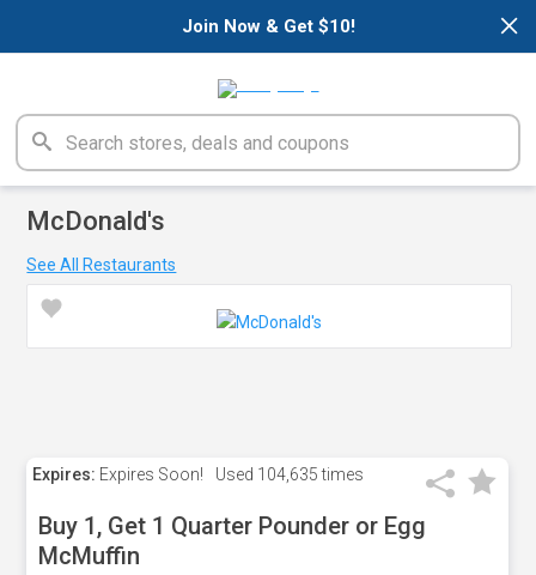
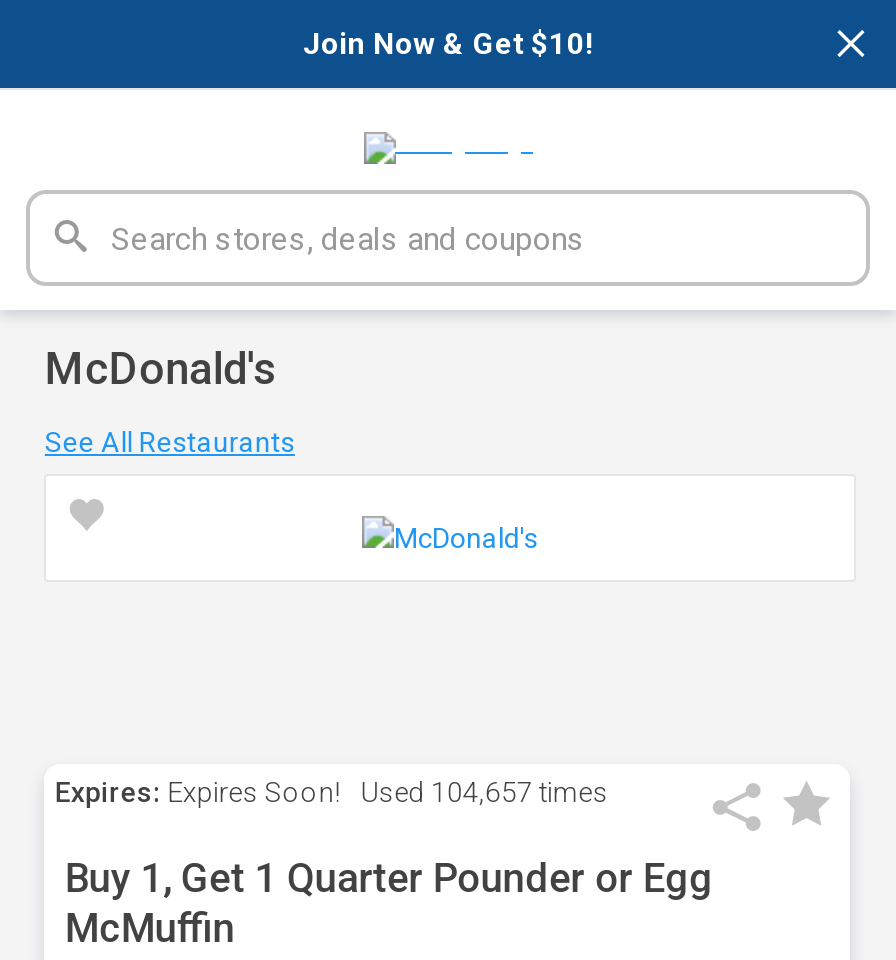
[33,465,364,484] Expires: Expires Soon! Used 104,635 times -> [55,776,609,808] Expires: Expires Soon! Used 104,657 times

